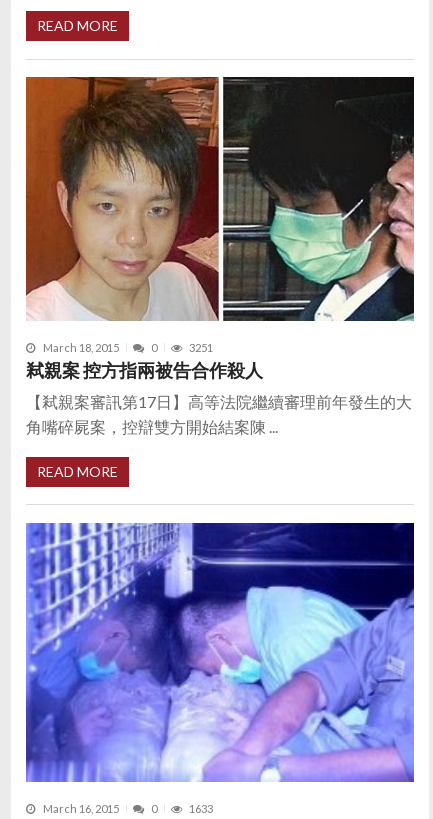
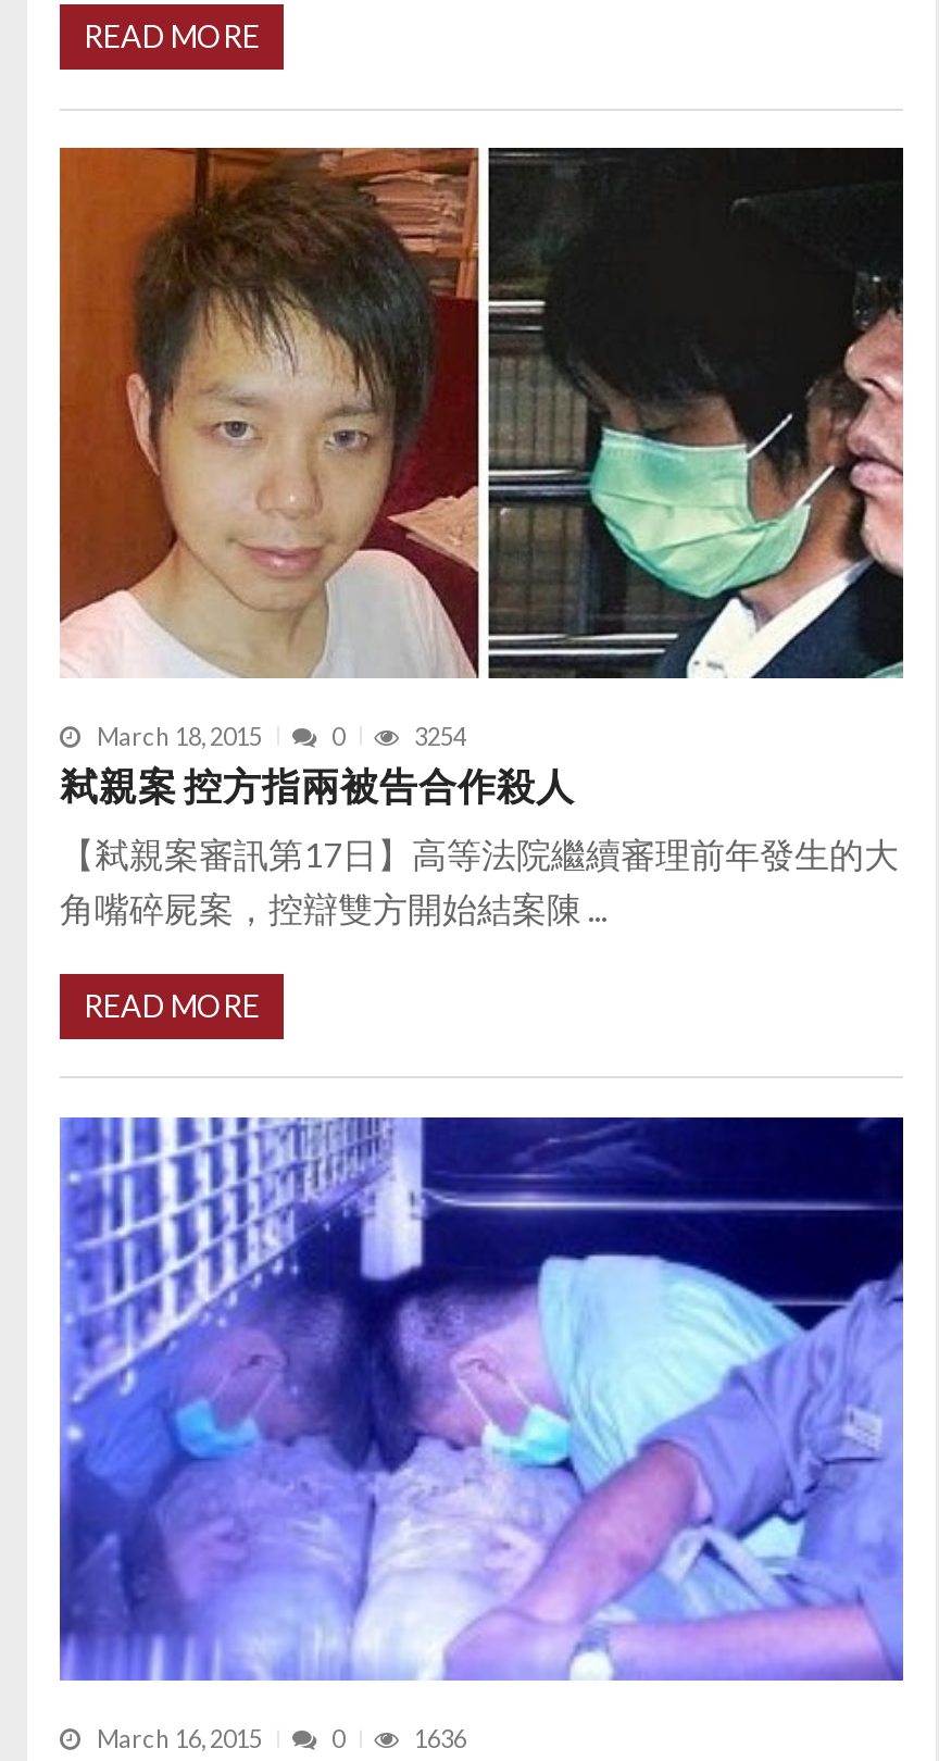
[189,341,213,354] 3251 -> [414,721,466,750] 3254
[189,802,213,815] 1633 -> [414,1724,466,1753] 1636

